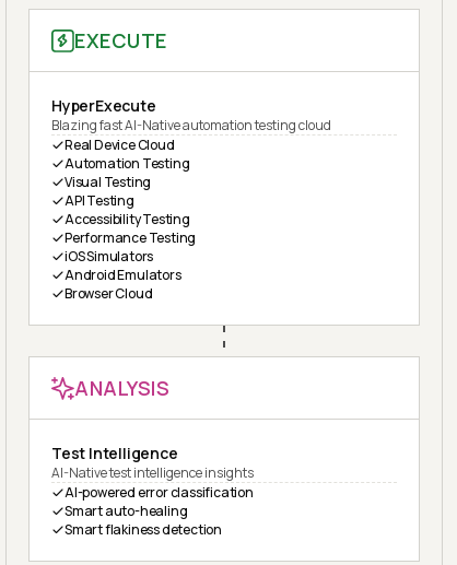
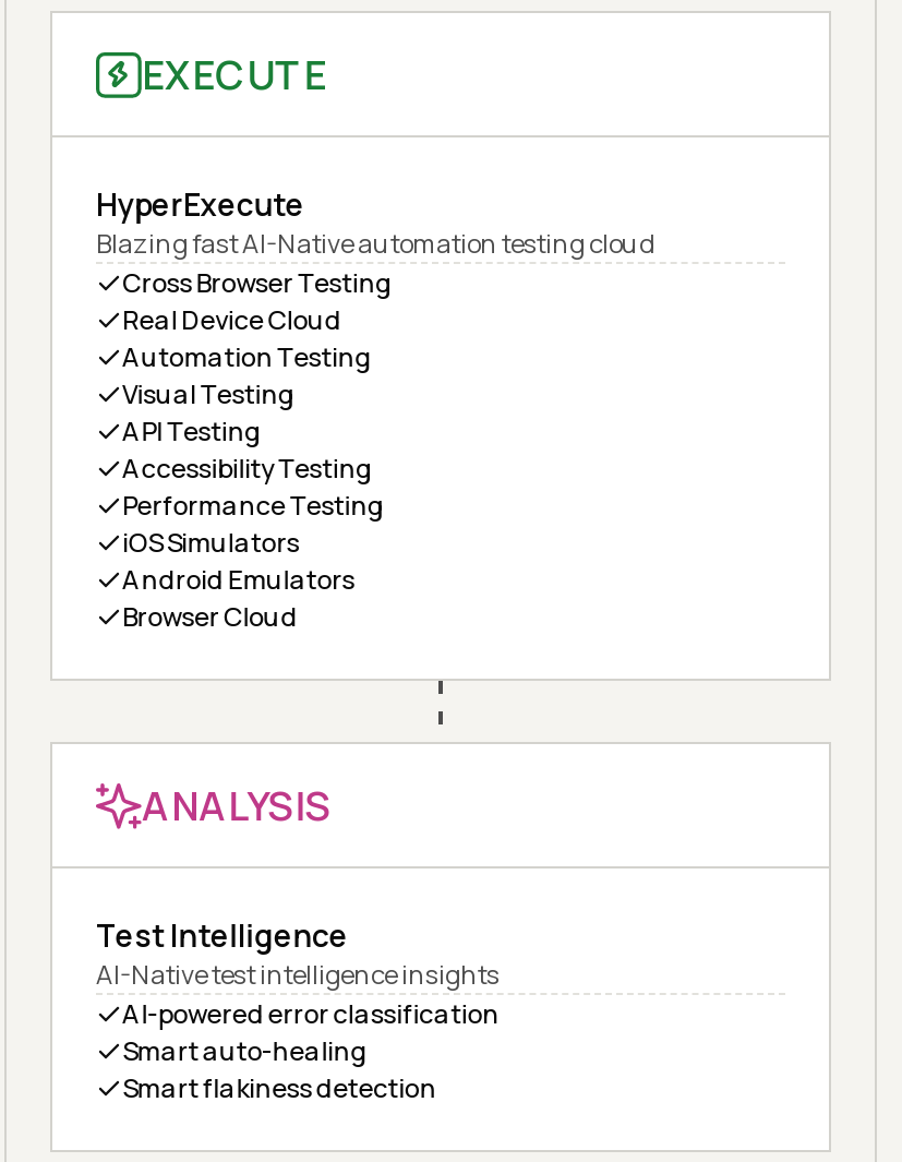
none -> [122,264,392,302] Cross Browser Testing

